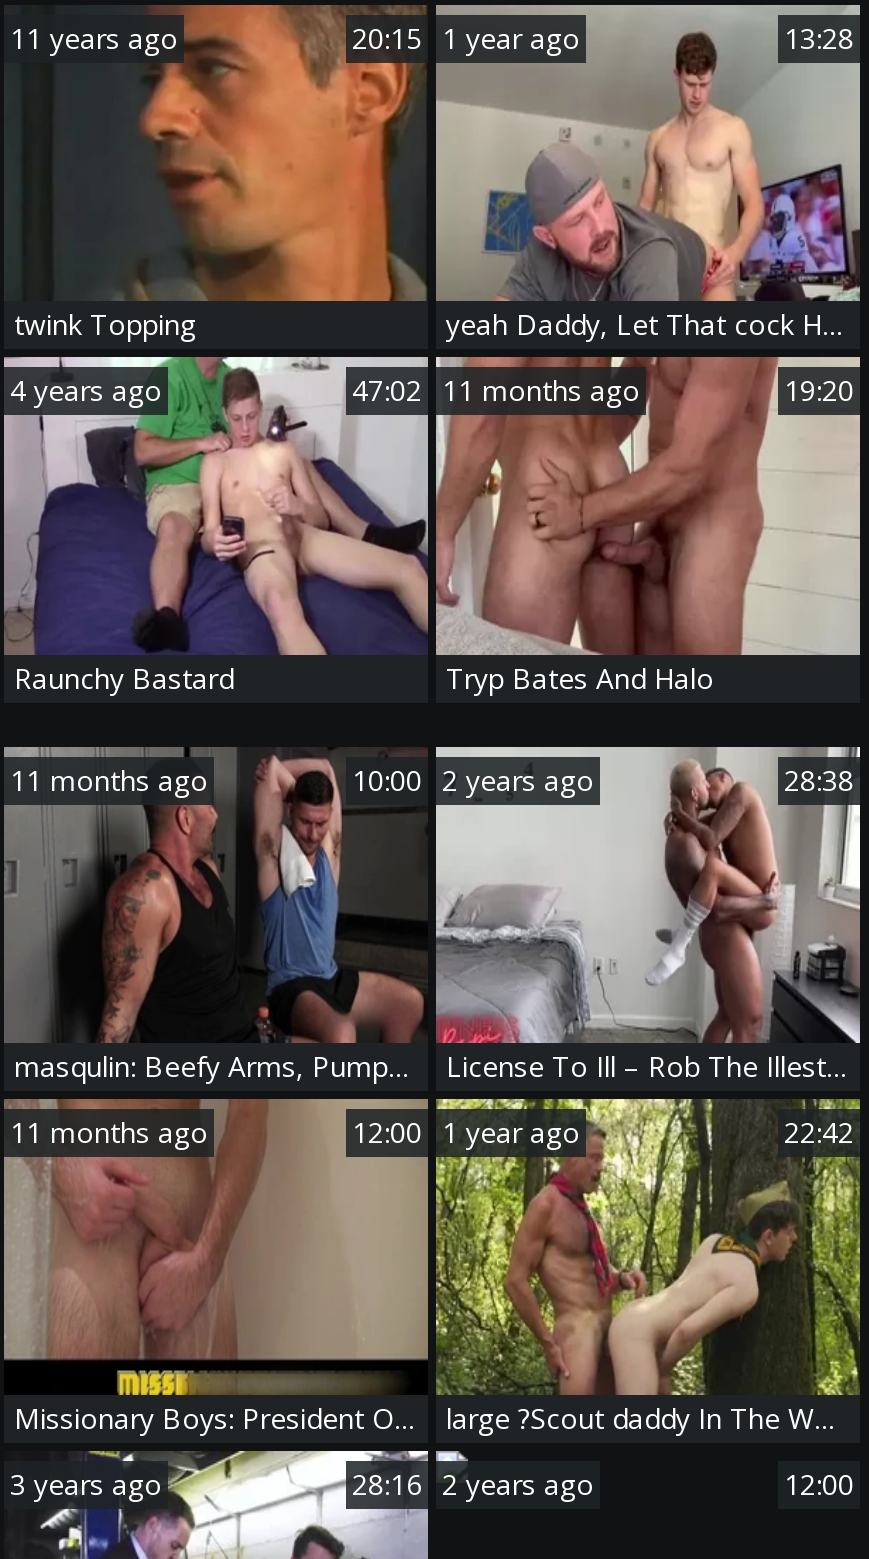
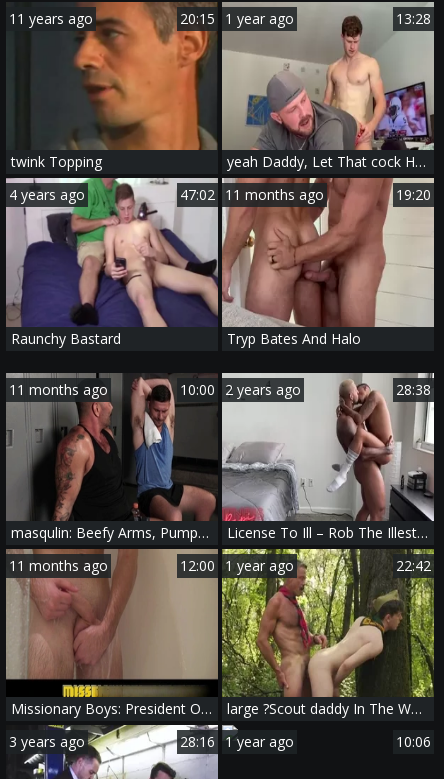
[442,1466,854,1504] 2 years ago | 12:00 -> [225,732,431,751] 1 year ago | 10:06

